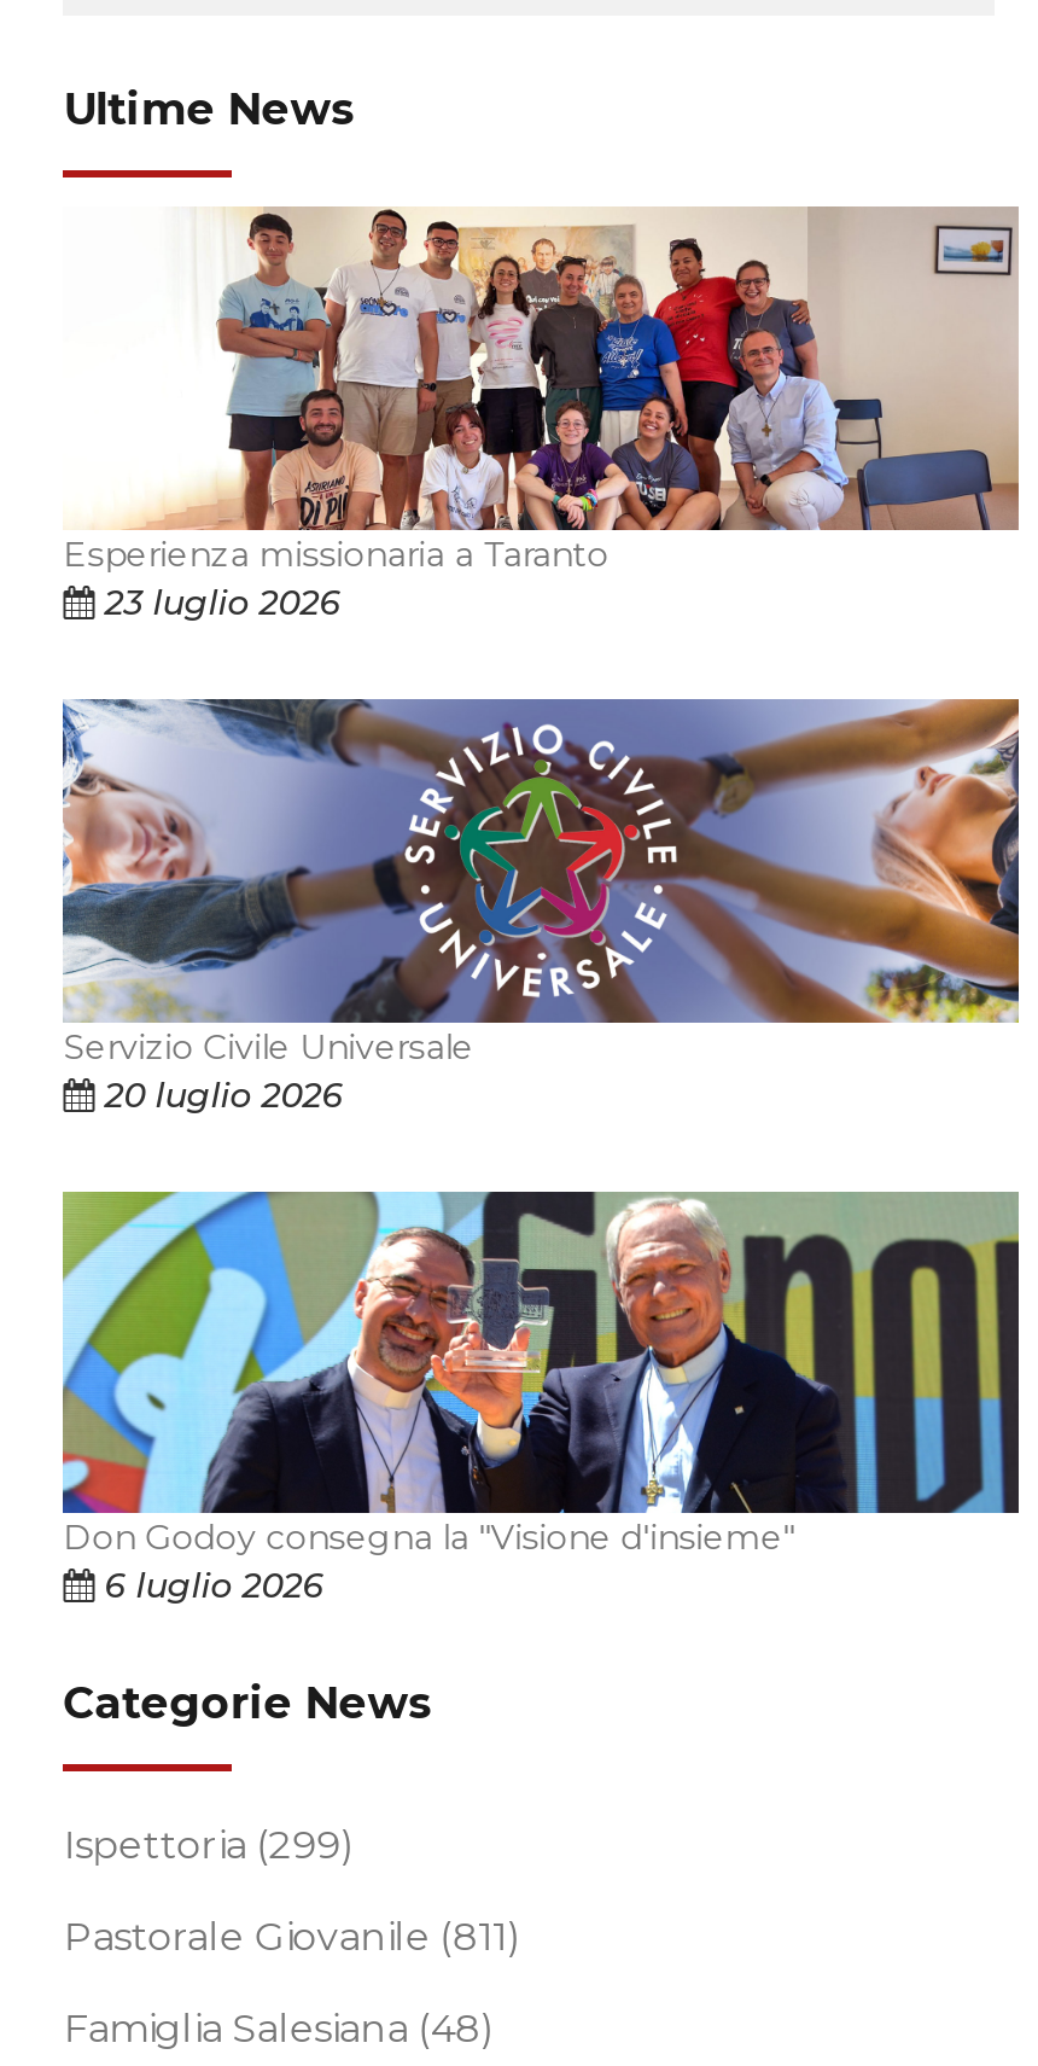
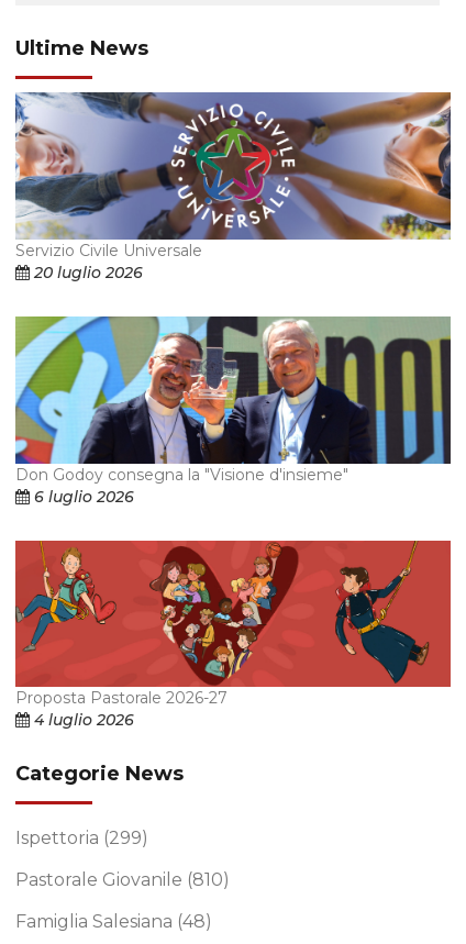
[63,206,1021,623] [image] | Esperienza missionaria a Taranto | 23 luglio 2026 -> none
moved [58,694,1024,1608] -> [13,90,453,506]: [image] | Servizio Civile Universale | 20 luglio 2026 | Don Godoy consegna la "Visione d'insieme" | 6 luglio 2026
none -> [14,540,452,730] [image] | Proposta Pastorale 2026-27 | 4 luglio 2026
[63,1915,522,1961] Pastorale Giovanile (811) -> [16,870,230,891] Pastorale Giovanile (810)

